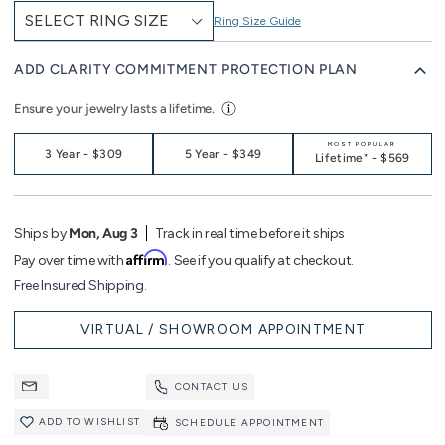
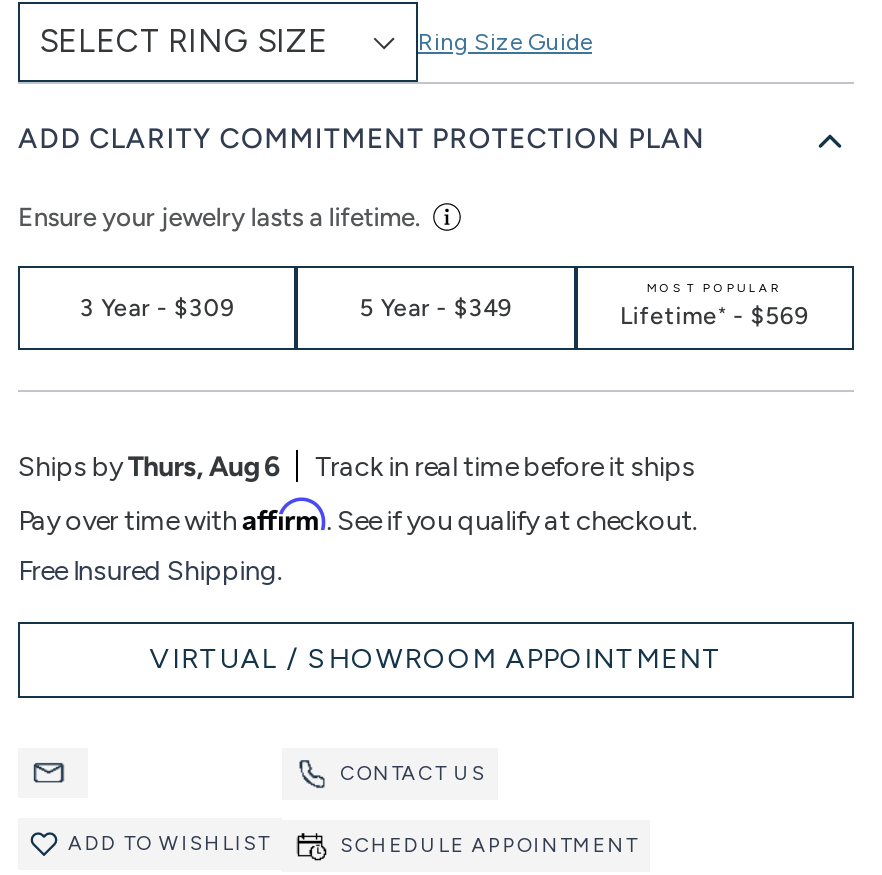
[14,224,137,241] Ships byMon, Aug 3 -> [18,449,279,483] Ships byThurs, Aug 6

